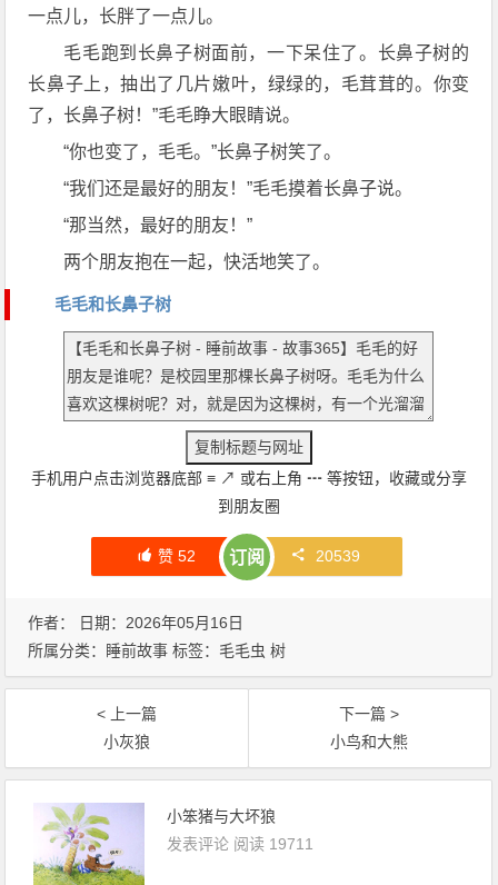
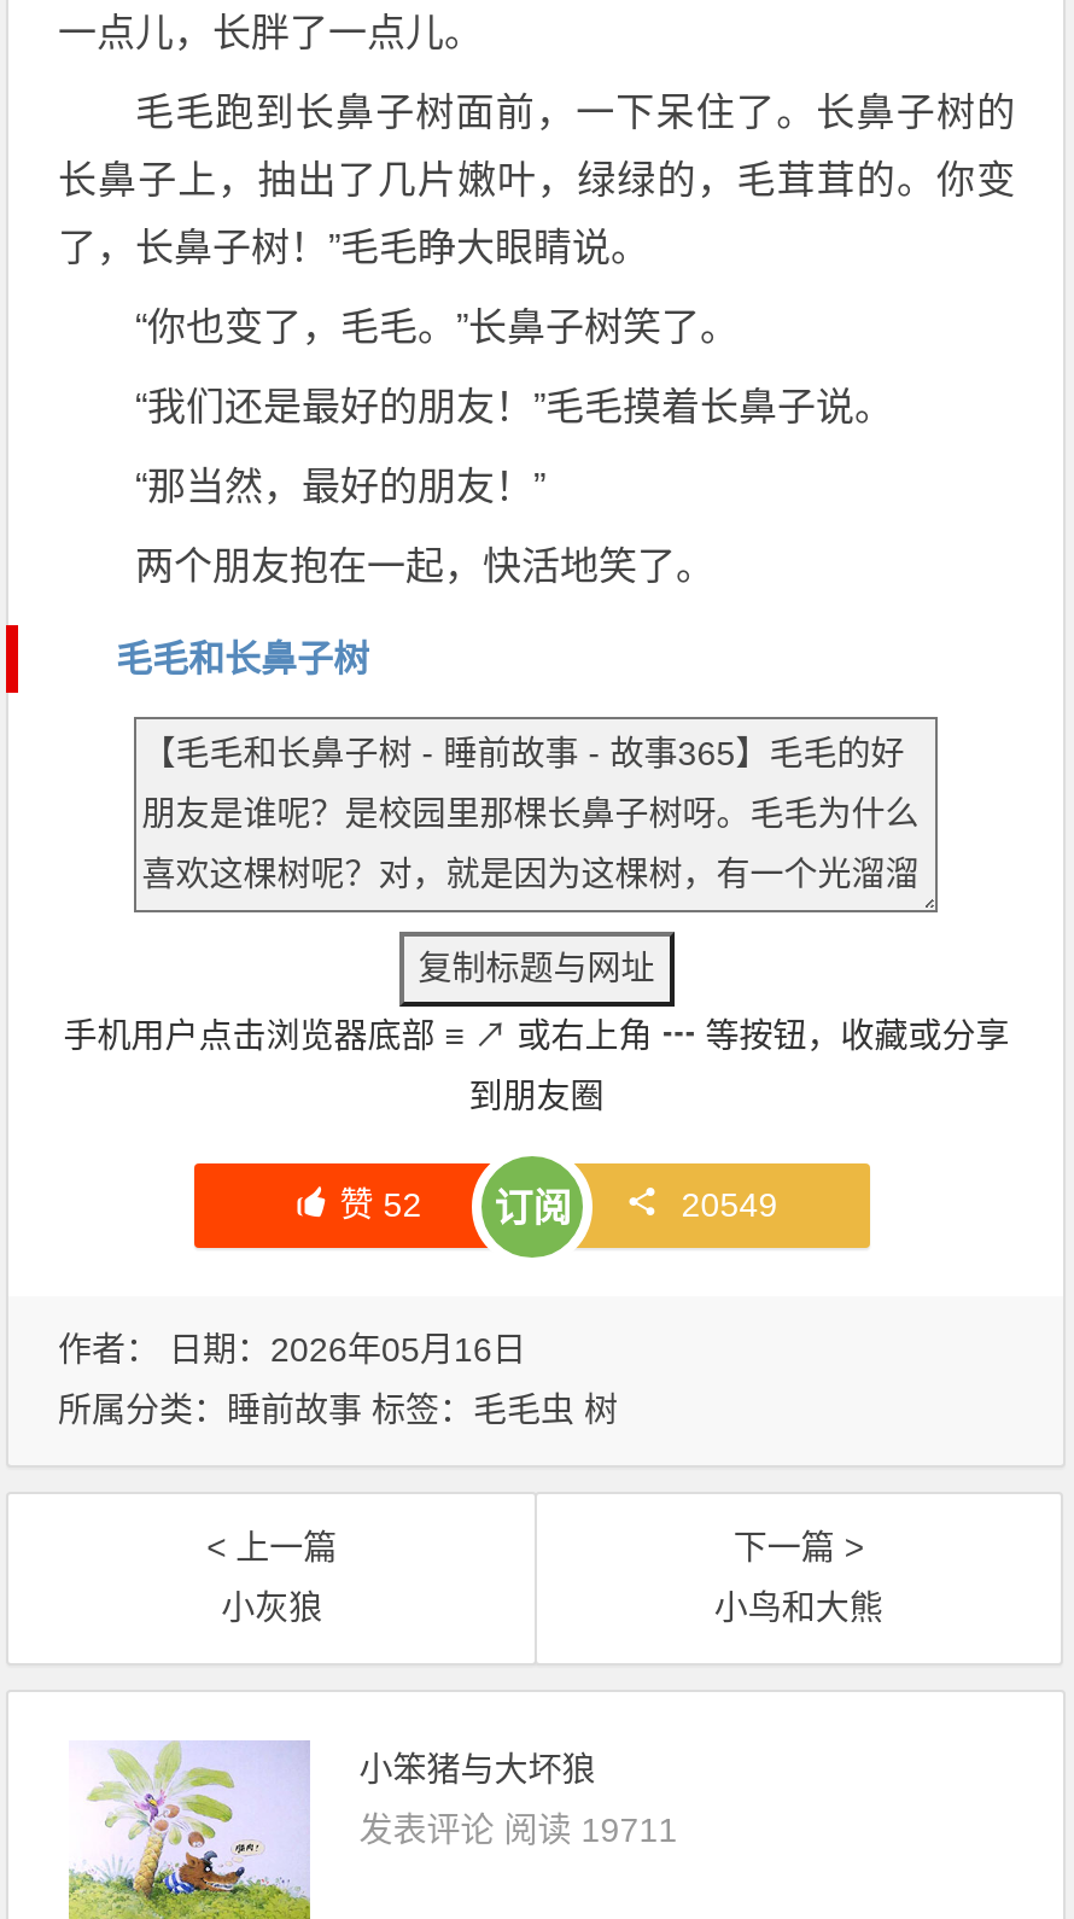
[315,547,360,565] 20539 -> [681,1185,778,1224] 20549

